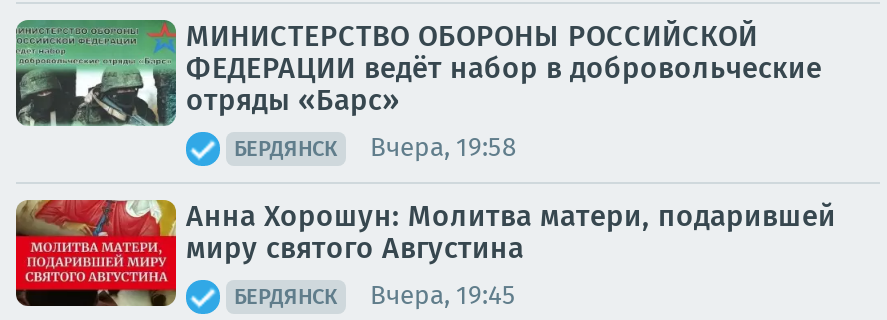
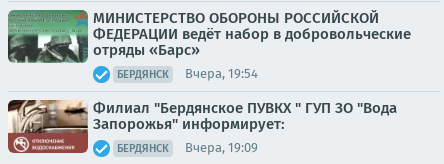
[234,132,516,162] БЕРДЯНСК Вчера, 19:58 -> [117,66,258,81] БЕРДЯНСК Вчера, 19:54
[14,197,836,308] [image] | Анна Хорошун: Молитва матери, подарившей | миру святого Августина -> [7,99,397,154] [image] | Филиал "Бердянское ПУВКХ " ГУП ЗО "Вода | Запорожья" информирует:
[234,280,516,310] БЕРДЯНСК Вчера, 19:45 -> [117,140,258,155] БЕРДЯНСК Вчера, 19:09

